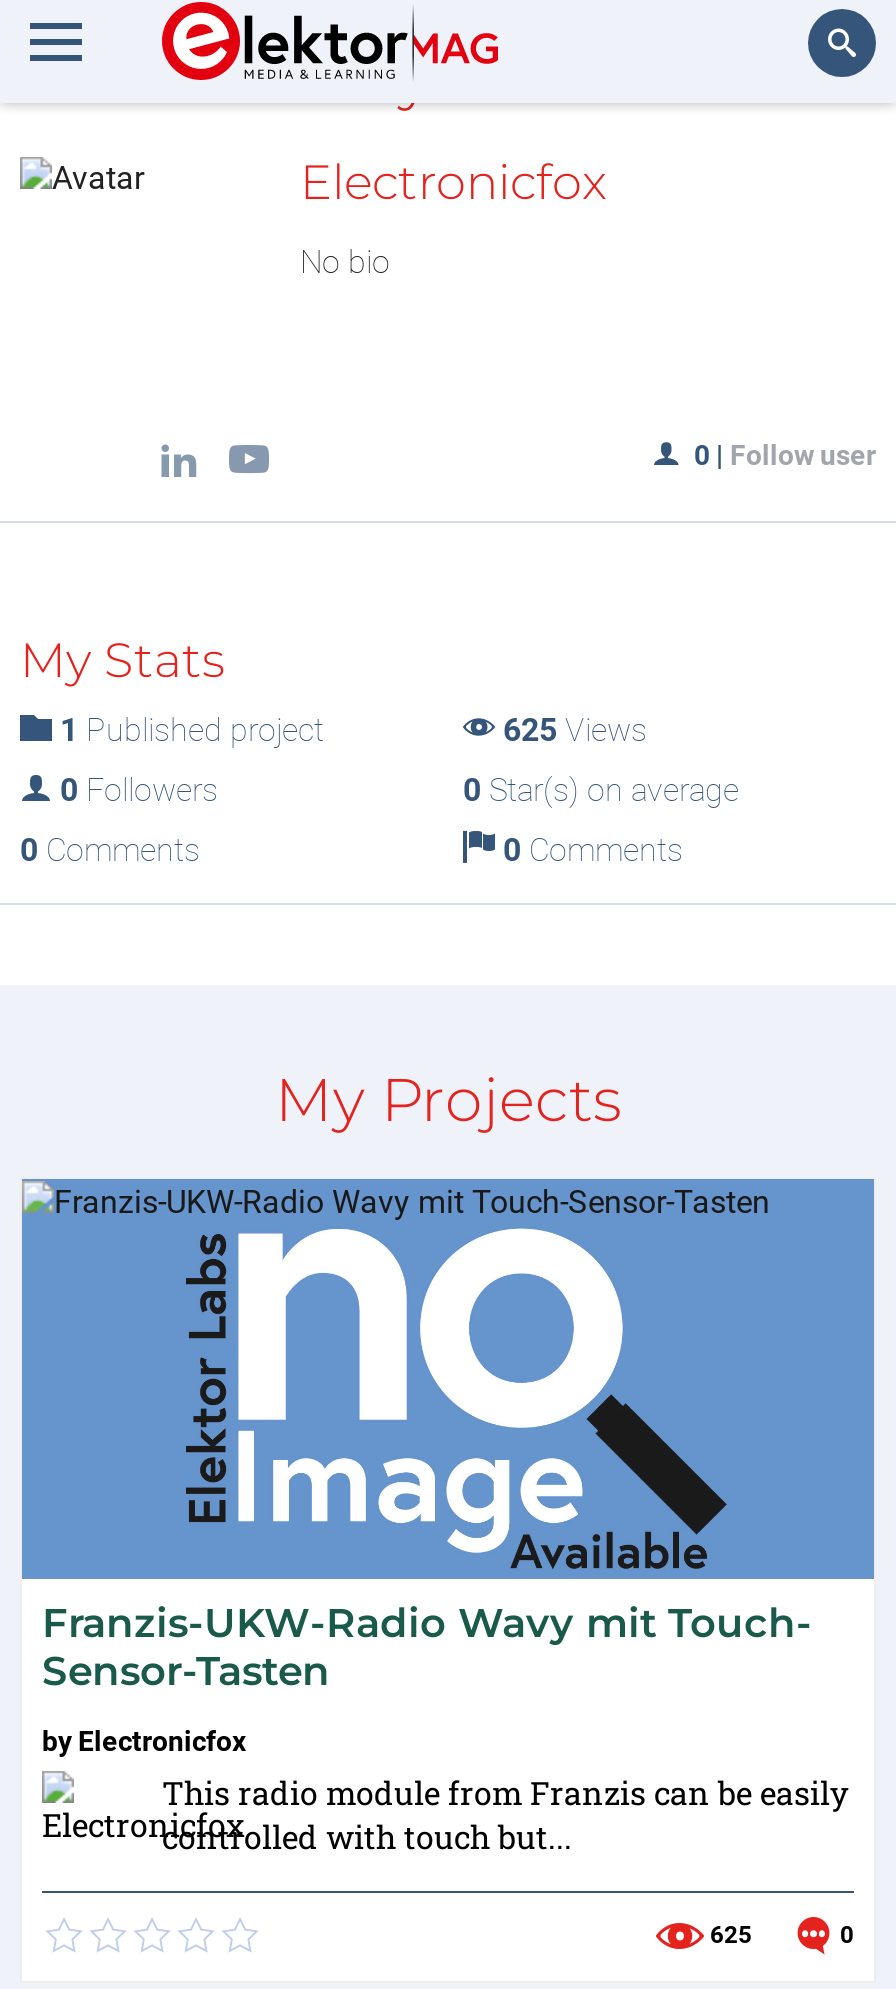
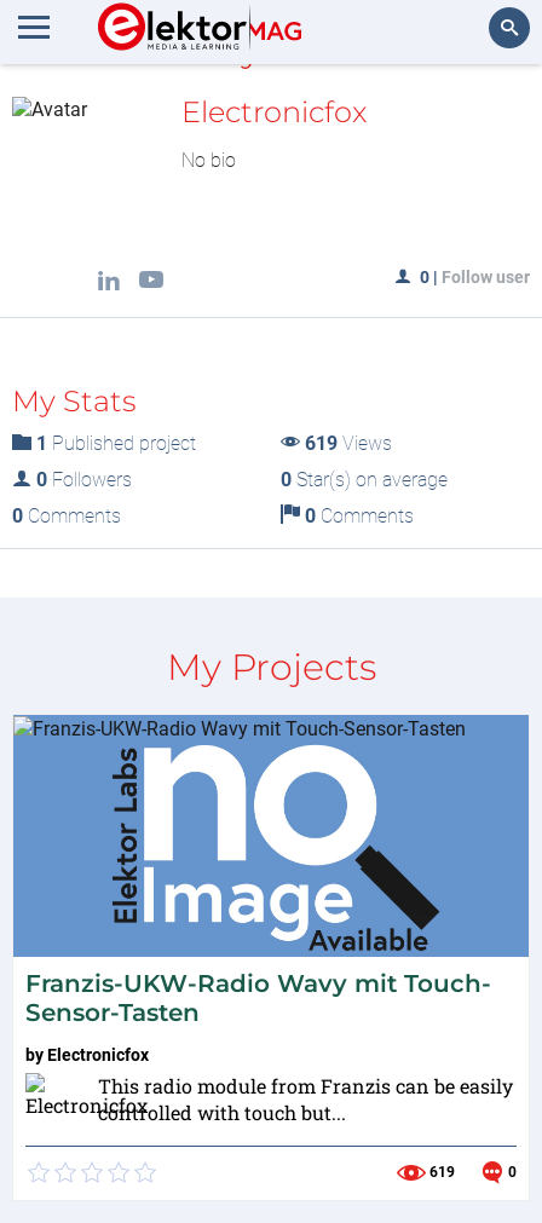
[503,711,647,749] 625 Views -> [304,432,391,455] 619 Views
[704,1921,752,1949] 625 -> [426,1164,455,1181] 619

